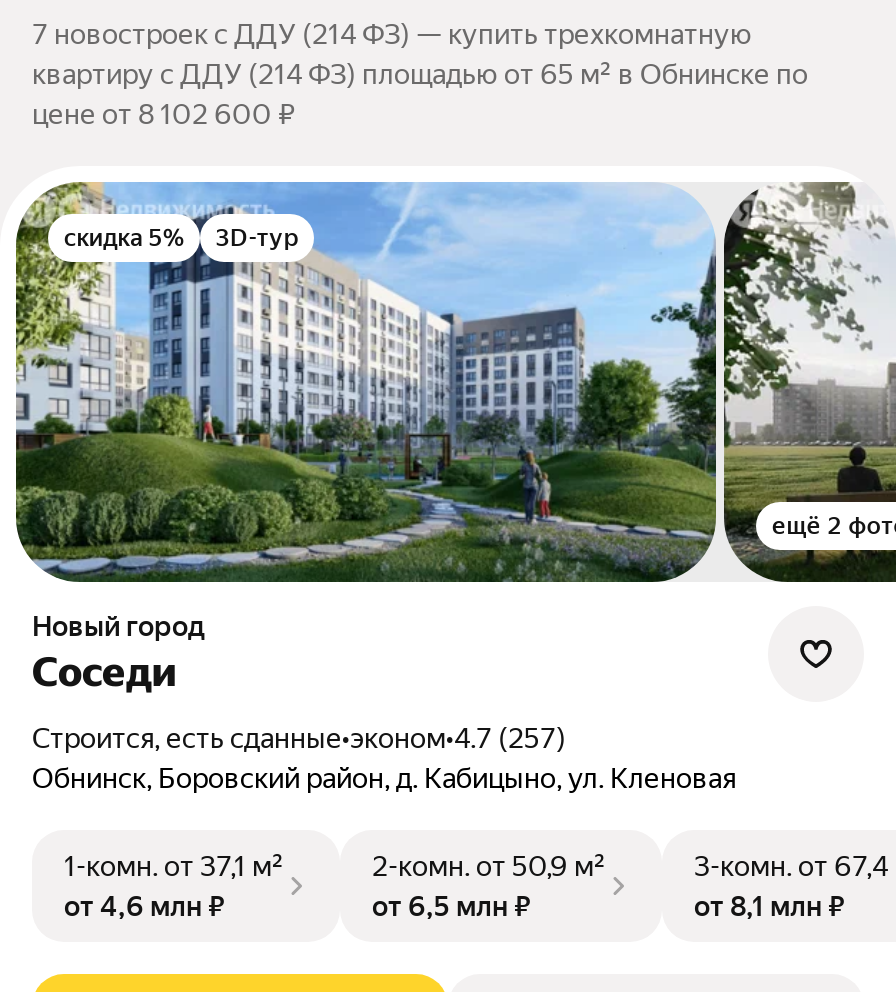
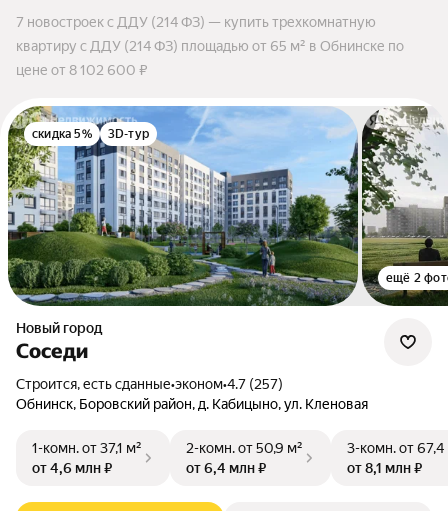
[372,890,530,922] от 6,5 млн ₽ -> [186,460,266,476] от 6,4 млн ₽

